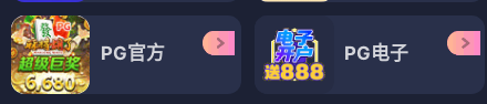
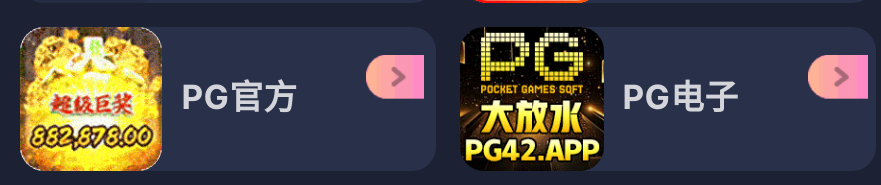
[10,14,91,95] [image] -> [20,26,162,172] [image]
[256,15,334,94] [image] -> [458,28,606,170] [image]

